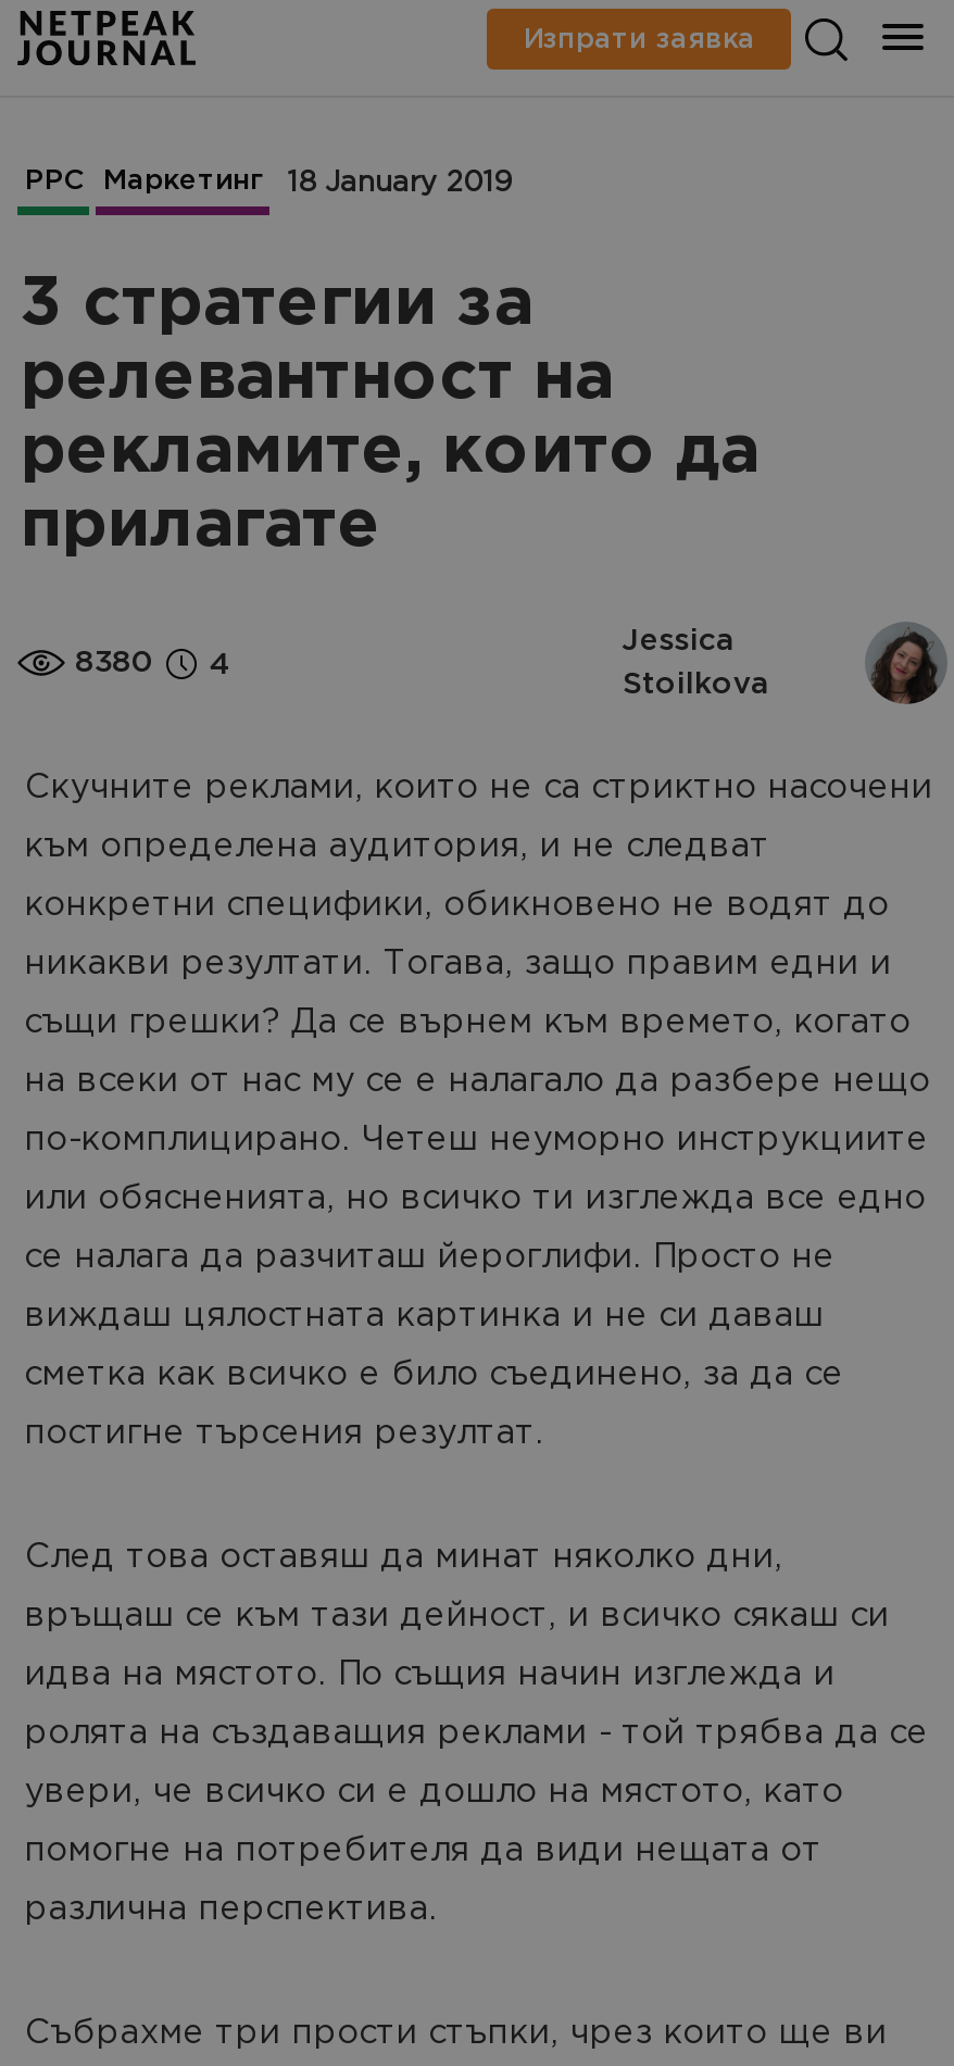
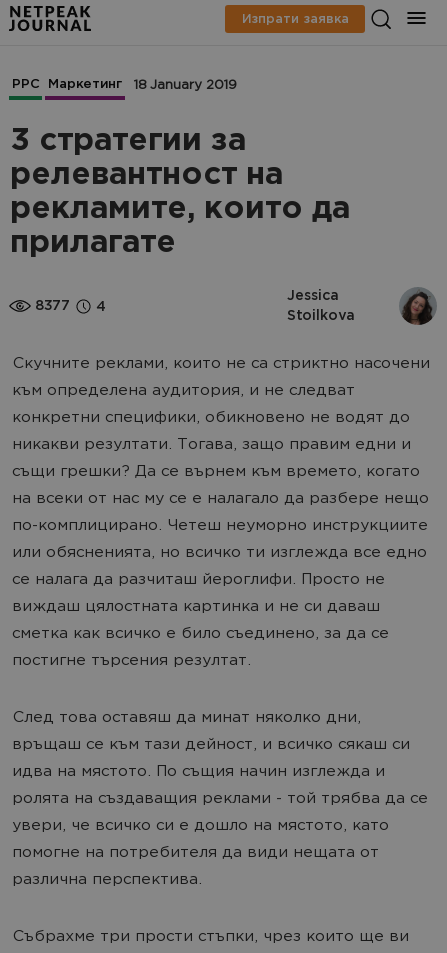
[74,648,230,677] 8380 4 -> [35,299,106,312] 8377 4

